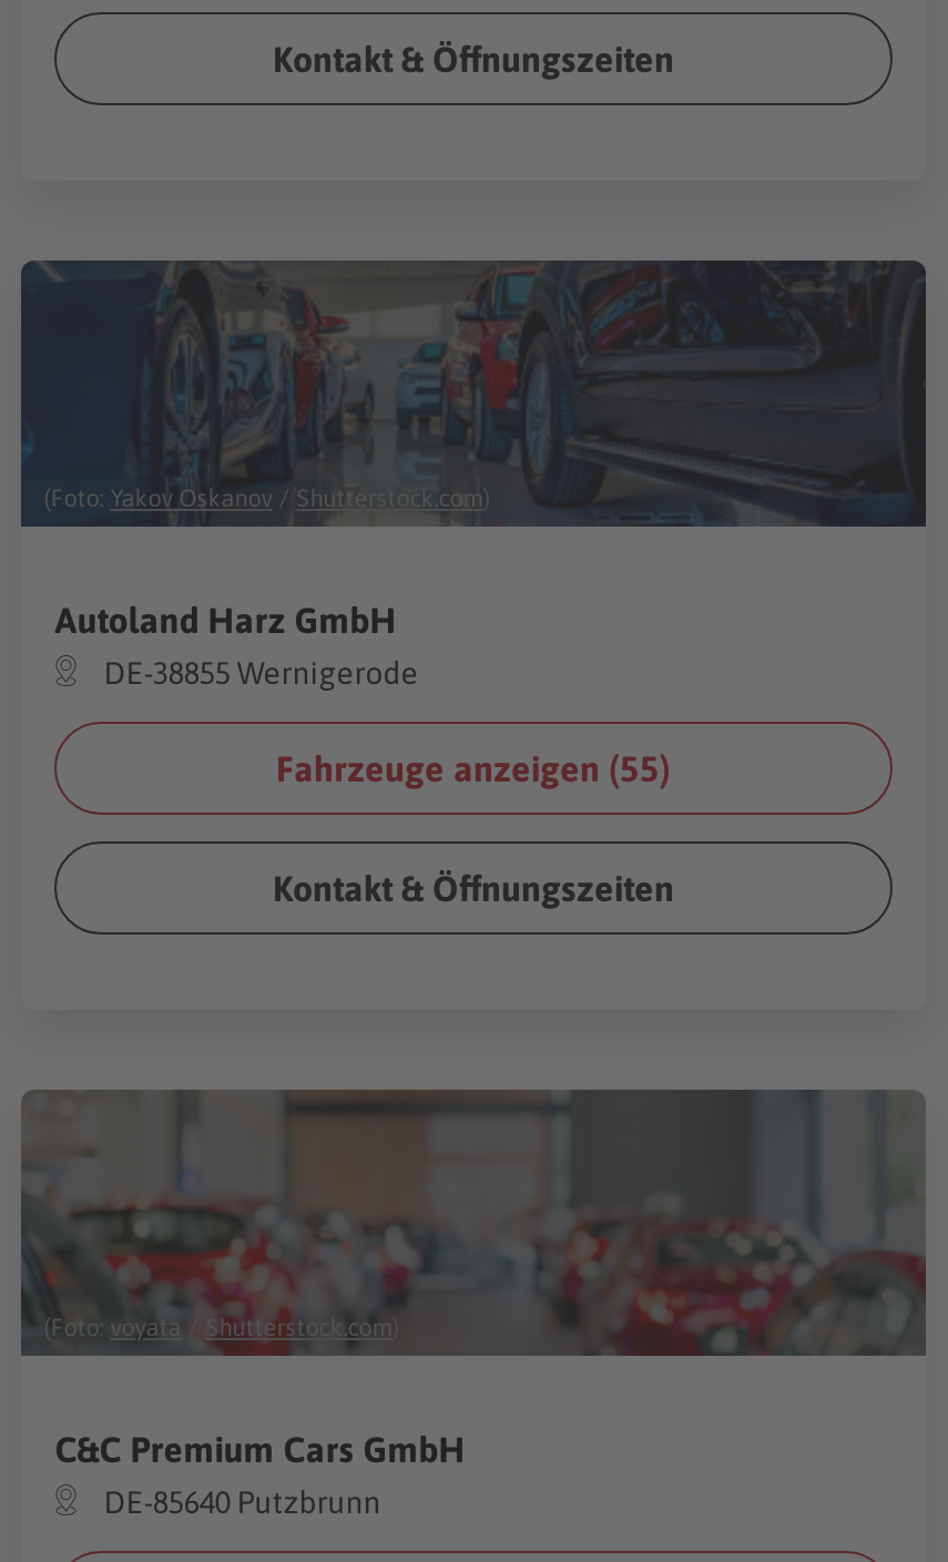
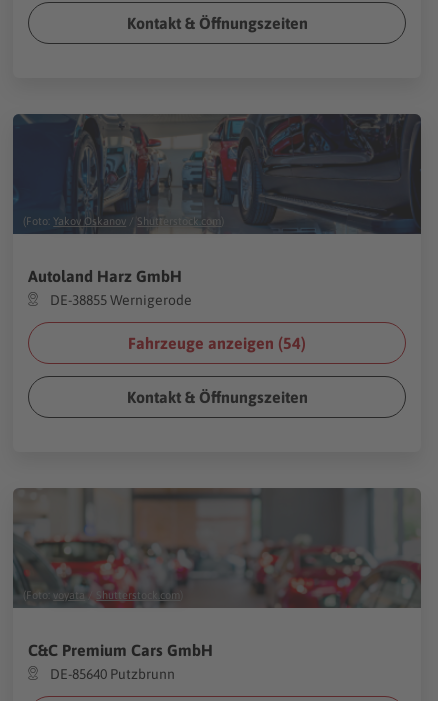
[276,747,671,787] Fahrzeuge anzeigen (55) -> [128,334,306,352] Fahrzeuge anzeigen (54)

